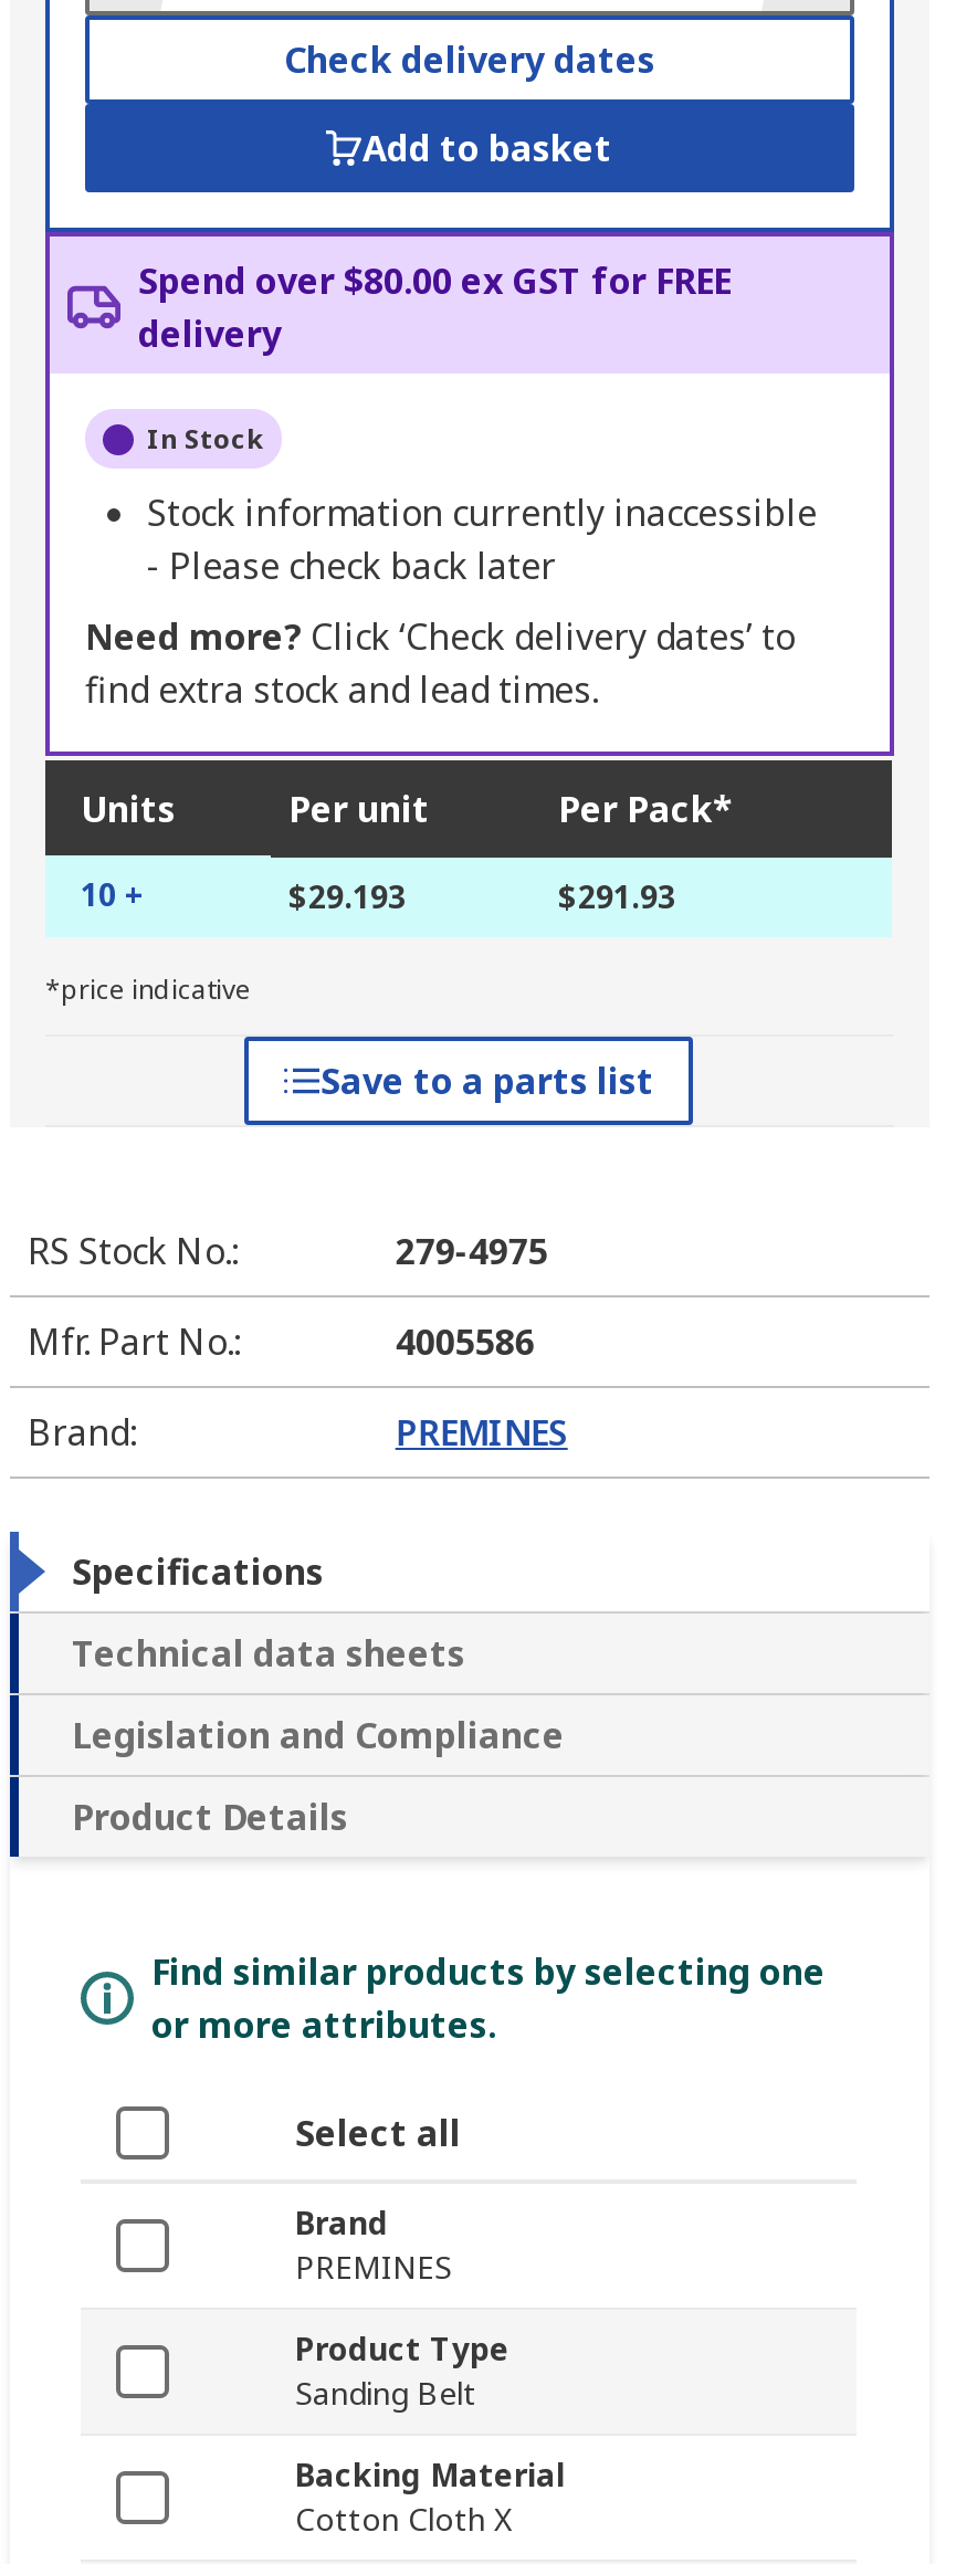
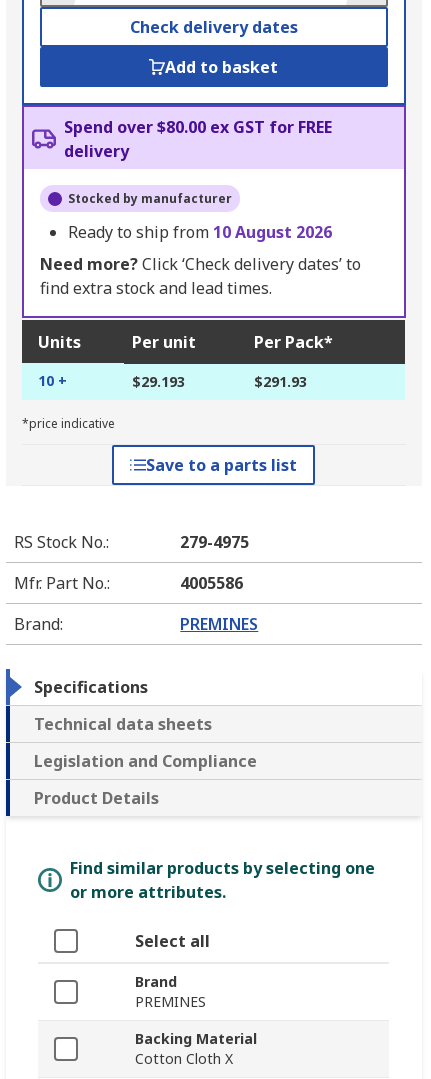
[147,421,264,459] In Stock -> [68,190,232,207] Stocked by manufacturer
[147,490,817,591] Stock information currently inaccessible | - Please check back later -> [68,221,332,243] Ready to ship from 10 August 2026
[295,2329,509,2415] Product Type | Sanding Belt -> none

